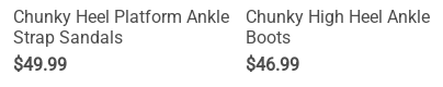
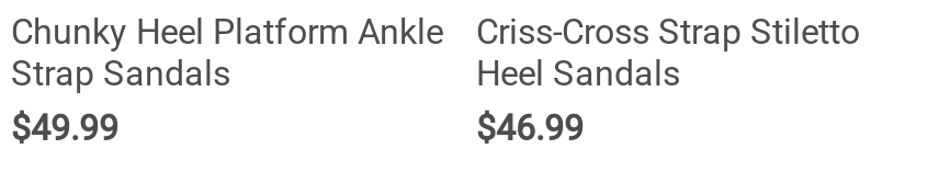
[246,7,430,48] Chunky High Heel Ankle | Boots -> [476,11,860,94] Criss-Cross Strap Stiletto | Heel Sandals

